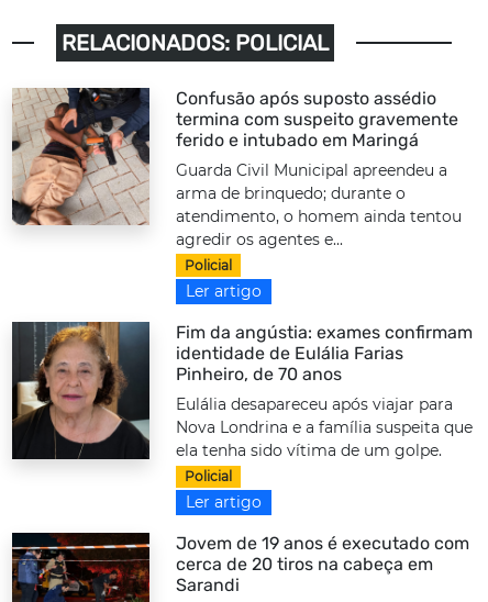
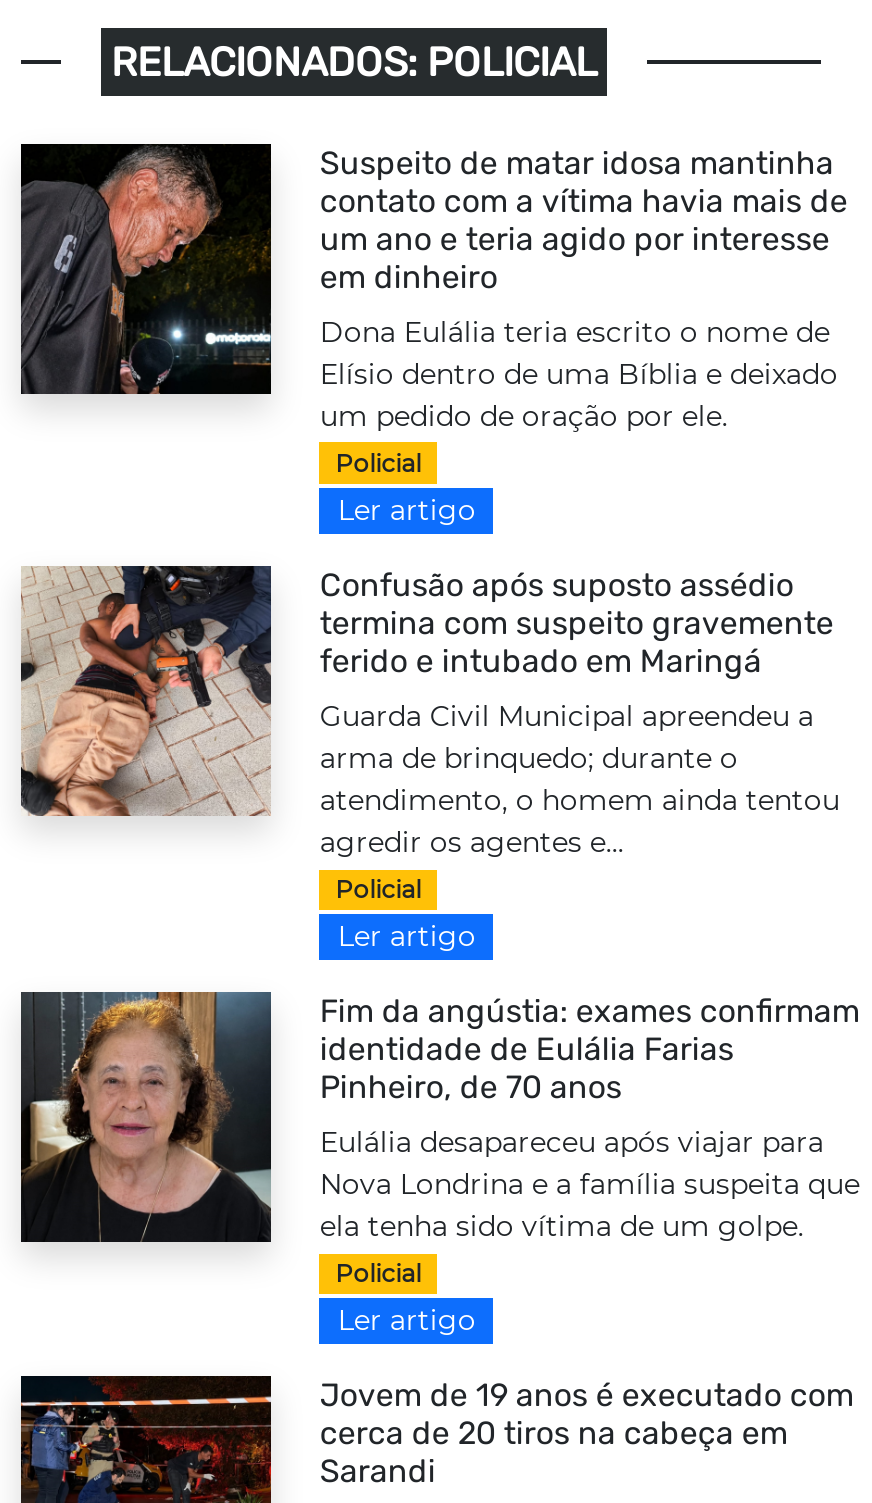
none -> [19,142,848,528] [image] | Suspeito de matar idosa mantinha | contato com a vítima havia mais de | um ano e teria agido por interesse | em dinheiro | Dona Eulália teria escrito o nome de | Elísio dentro de uma Bíblia e deixado | um pedido de oração por ele. | Policial | Ler artigo

